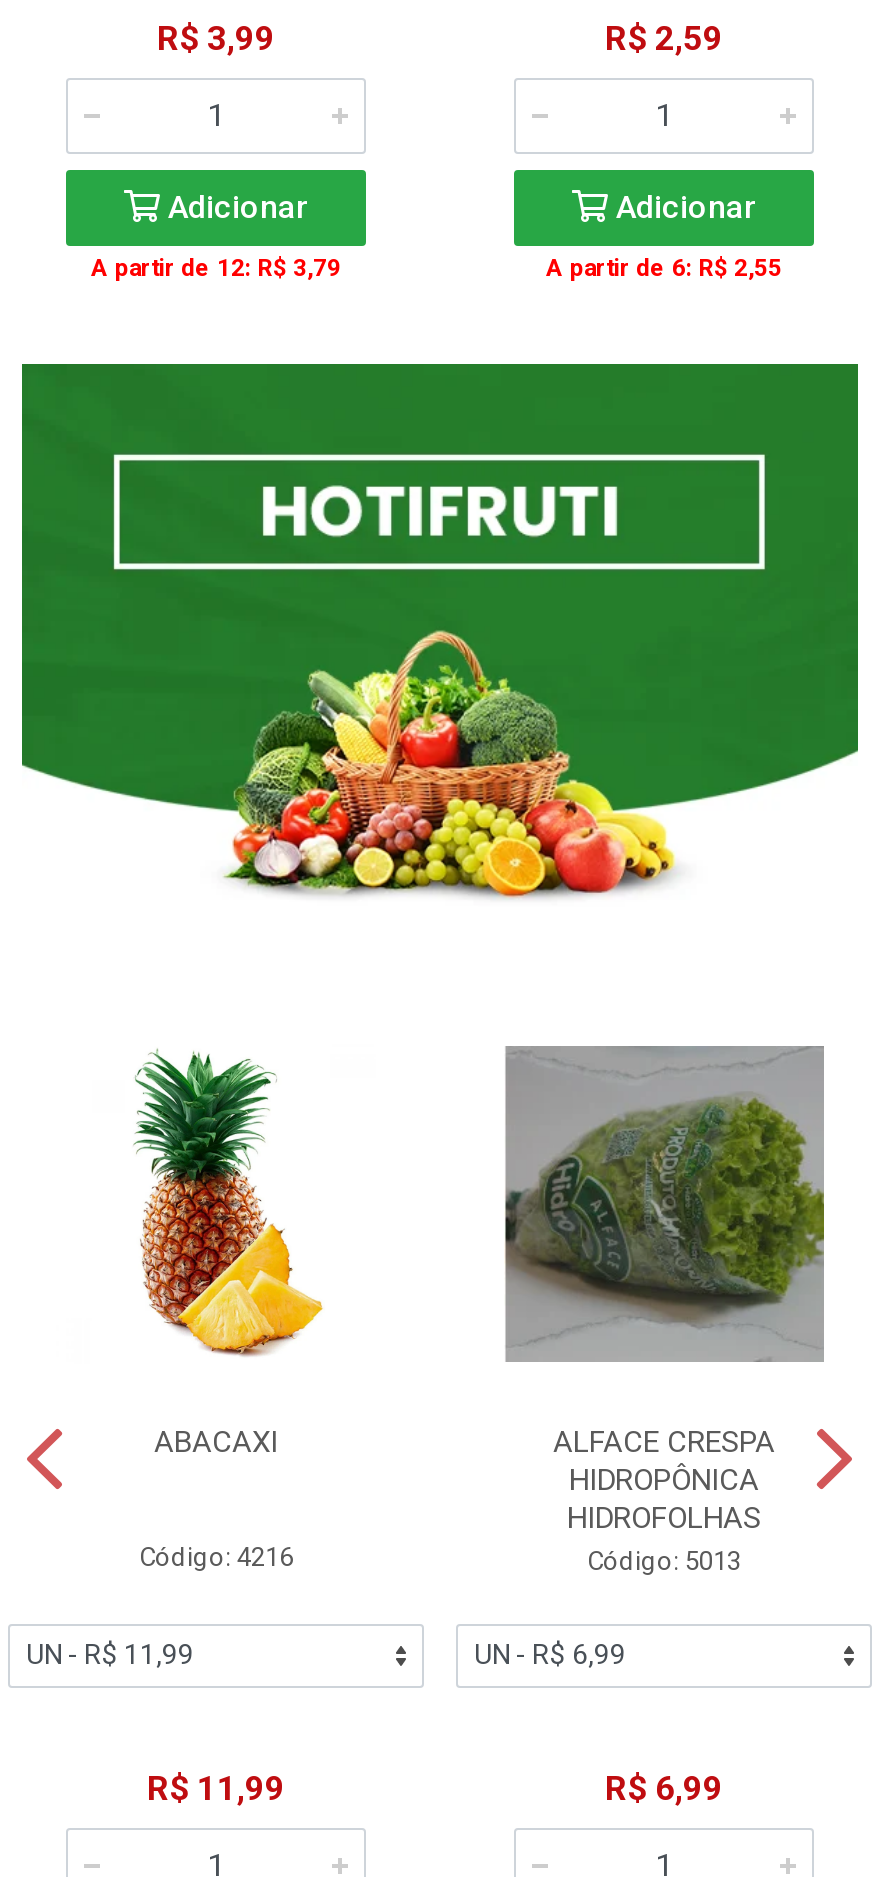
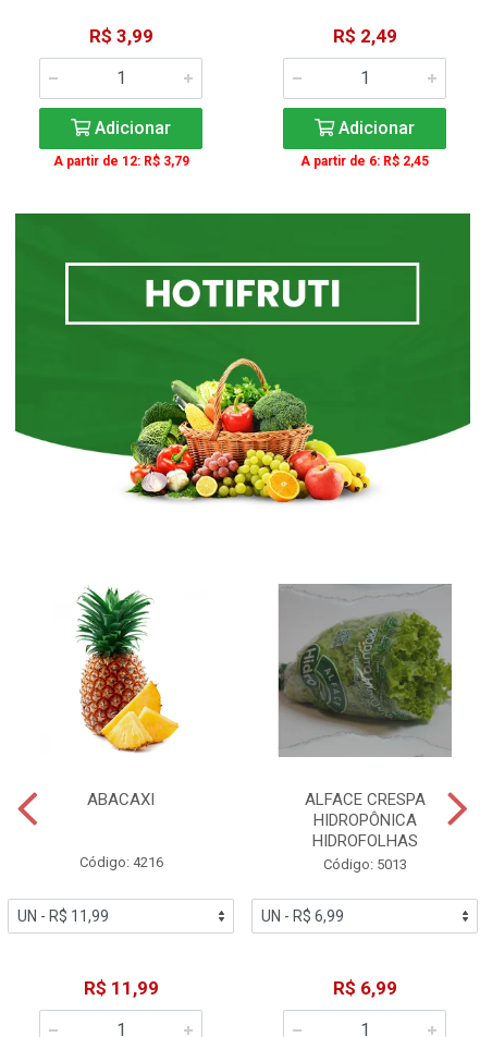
[605,18,723,58] R$ 2,59 -> [333,25,397,46] R$ 2,49
[546,254,782,282] A partir de 6: R$ 2,55 -> [300,153,429,168] A partir de 6: R$ 2,45

